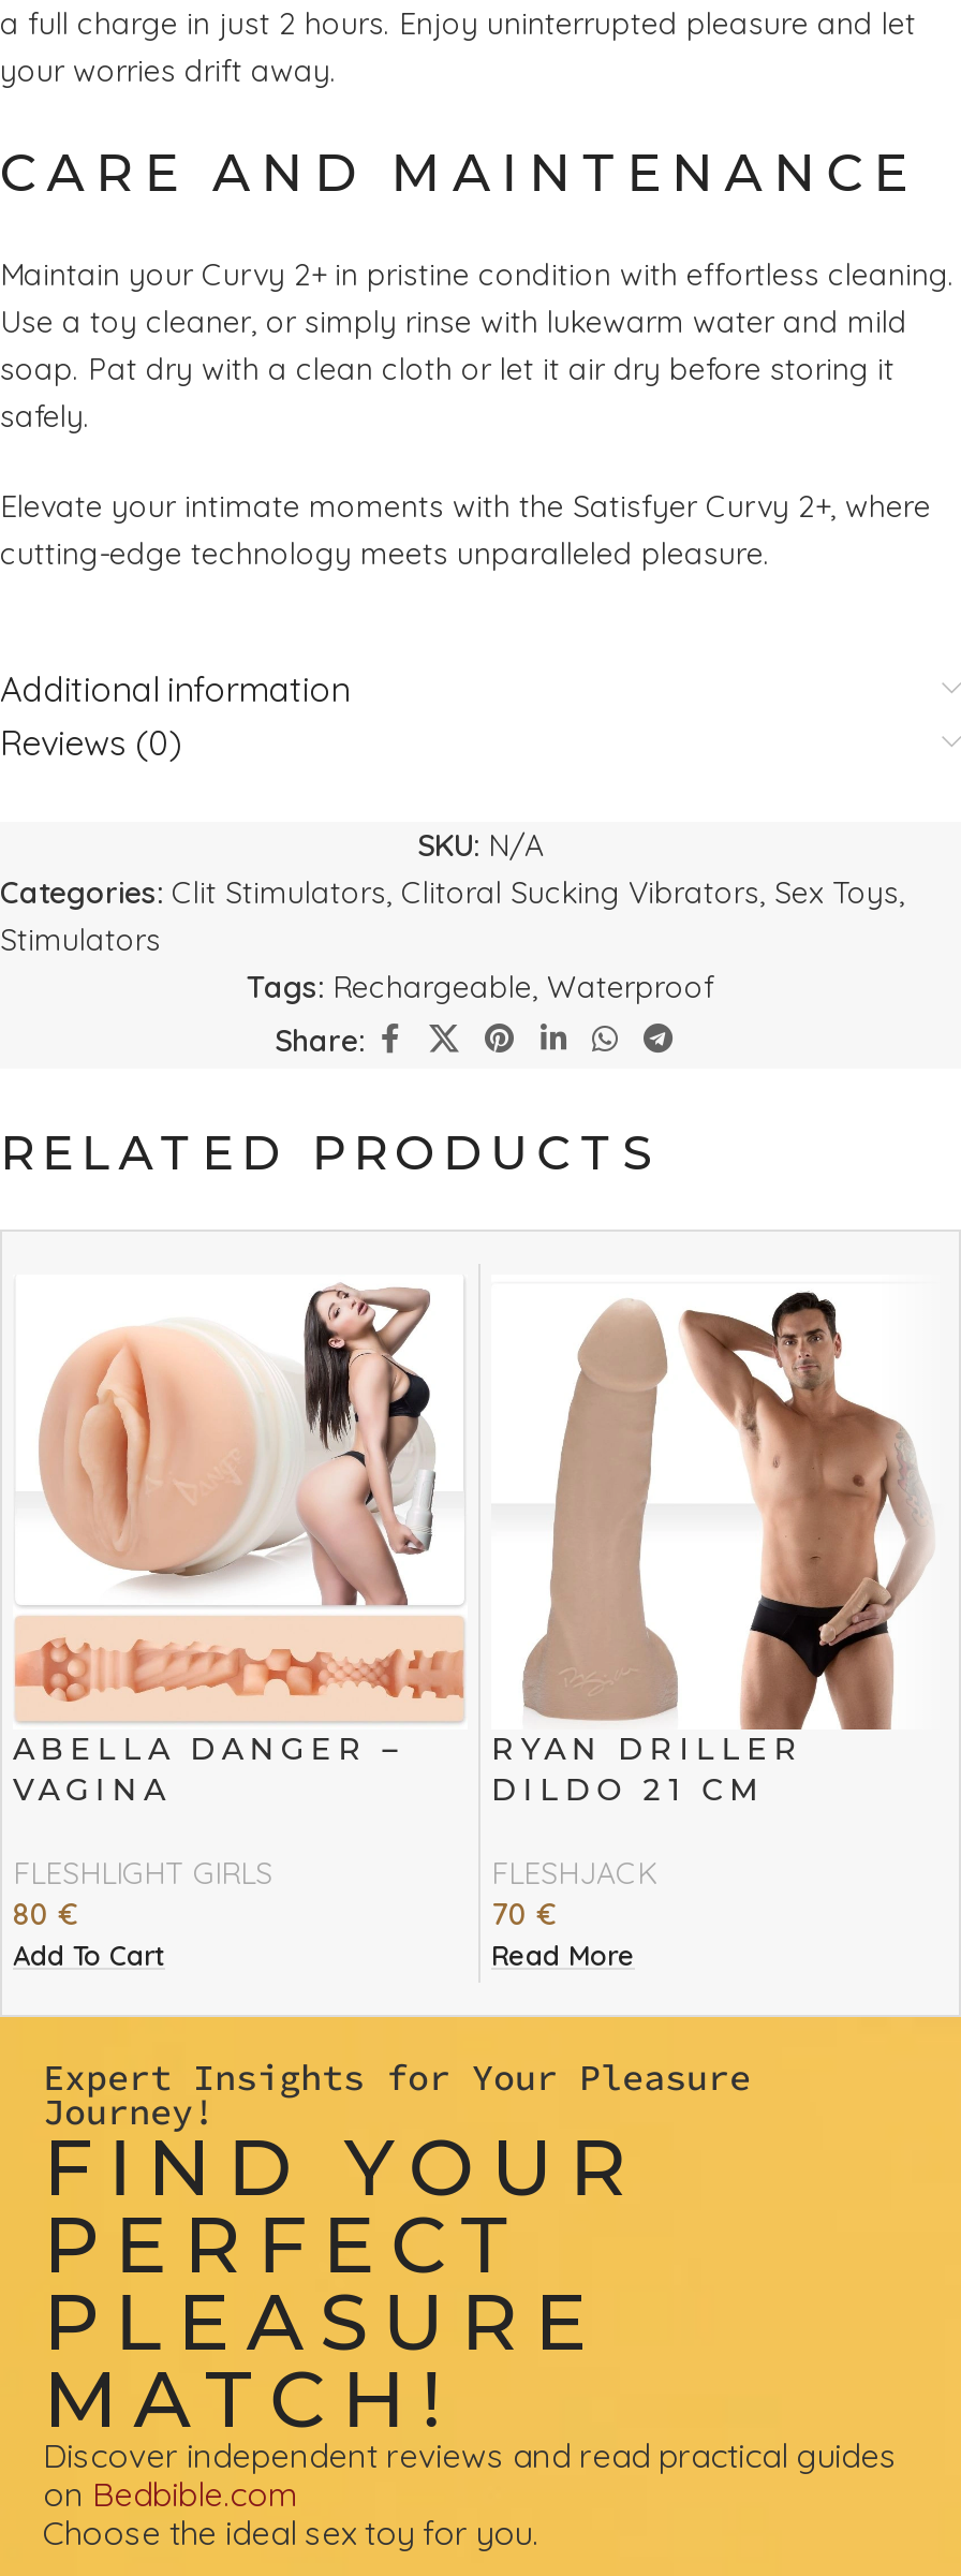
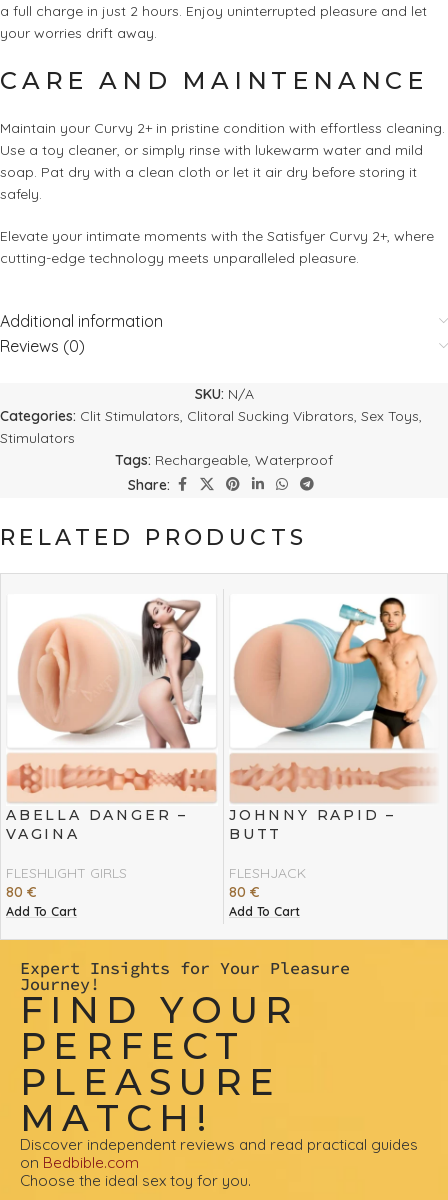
[491,1281,933,1810] [image] | RYAN DRILLER | DILDO 21 CM -> [229,596,436,843] [image] | JOHNNY RAPID – | BUTT
[491,1895,635,1971] 70 € | Read More -> [229,883,300,919] 80 € | Add To Cart

